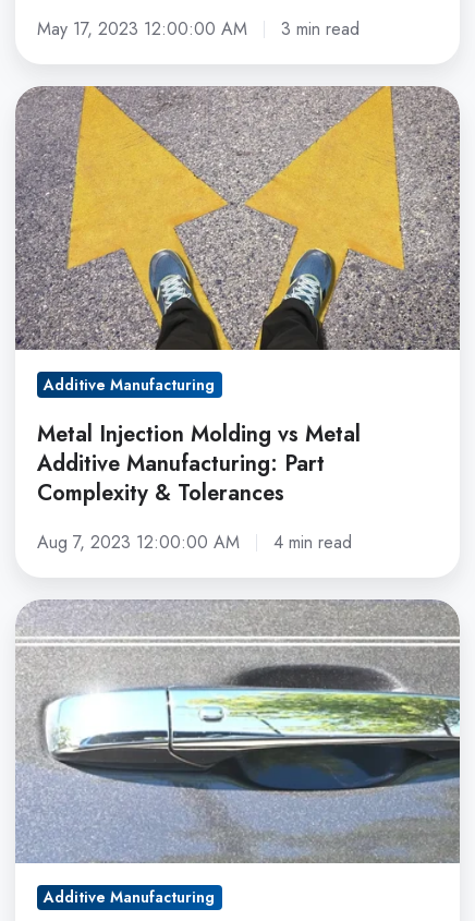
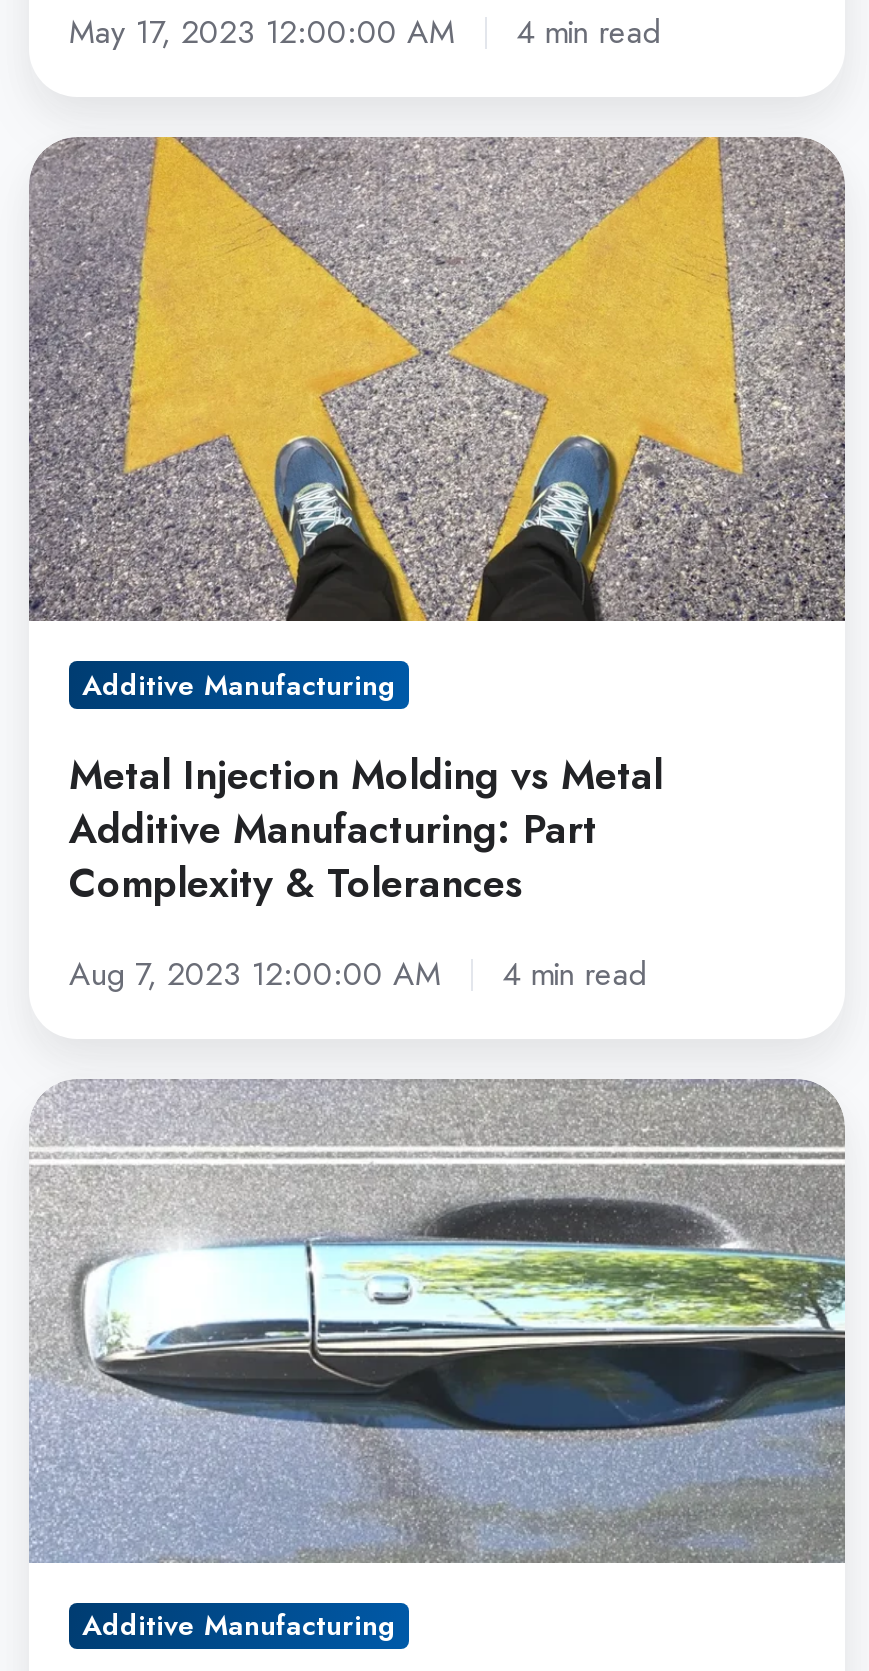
[37,17,359,42] May 17, 2023 12:00:00 AM 3 min read -> [69,10,661,56] May 17, 2023 12:00:00 AM 4 min read

